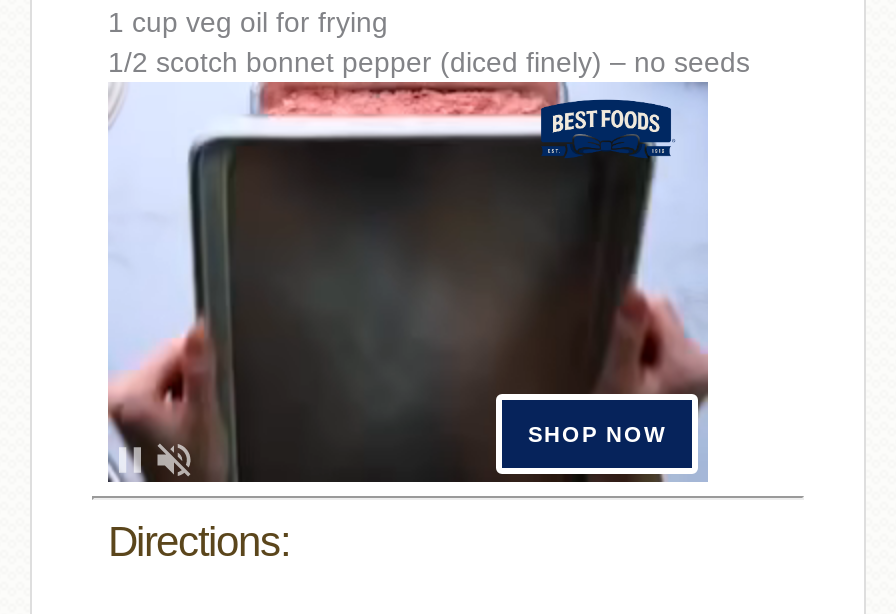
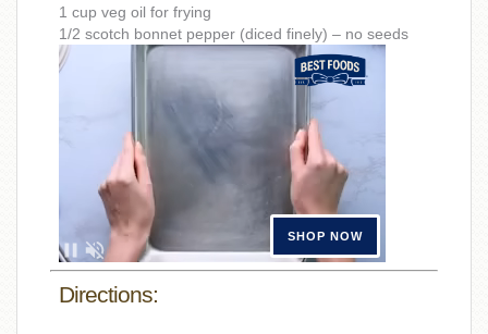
[108,84,710,484] [image] -> [59,46,386,263] [image]

